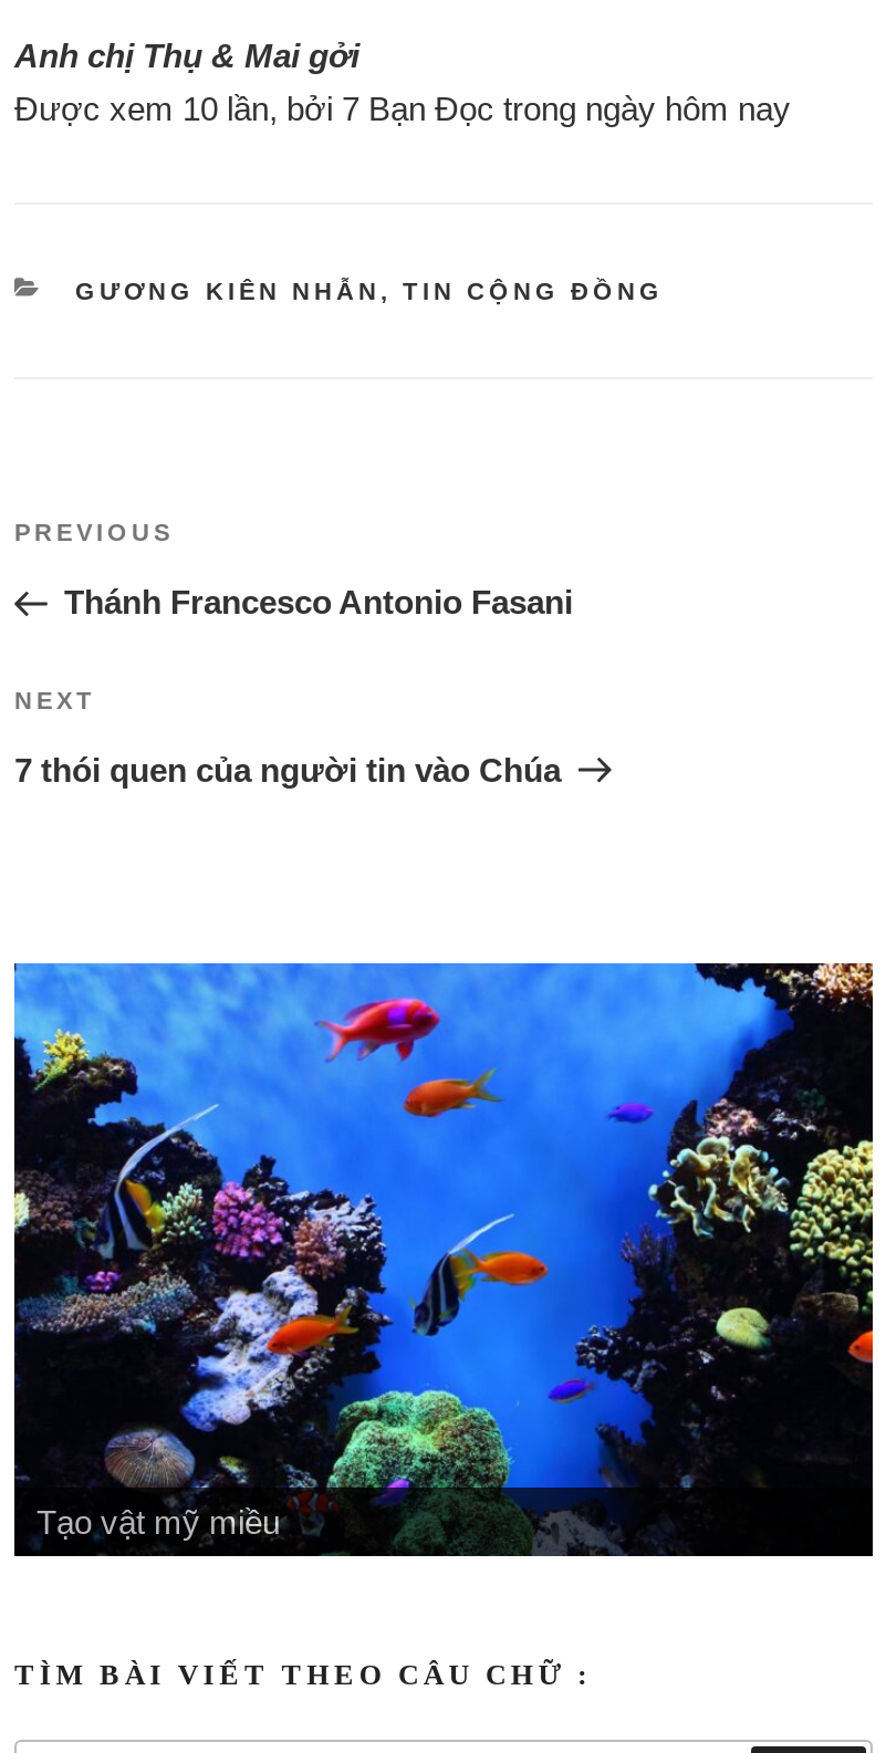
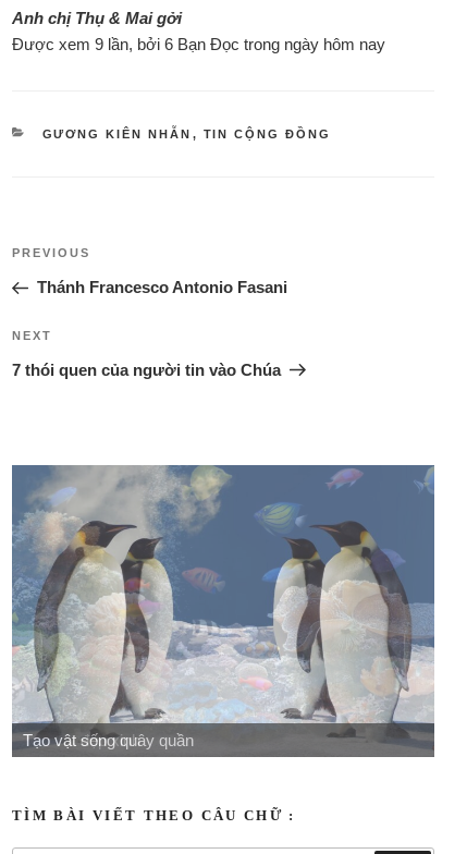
[14,90,791,128] Được xem 10 lần, bởi 7 Bạn Đọc trong ngày hôm nay -> [12,35,385,54] Được xem 9 lần, bởi 6 Bạn Đọc trong ngày hôm nay
none -> [23,731,194,750] Tạo vật sống quây quần
[12,961,875,1558] [image] -> [11,464,435,758] [image]

